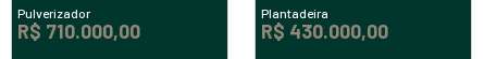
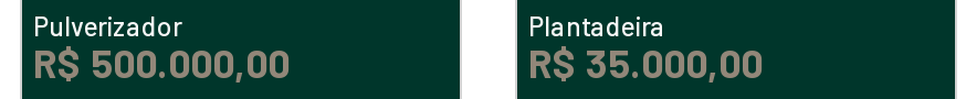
[17,19,140,43] R$ 710.000,00 -> [33,38,290,86] R$ 500.000,00
[261,19,388,43] R$ 430.000,00 -> [528,38,763,86] R$ 35.000,00

